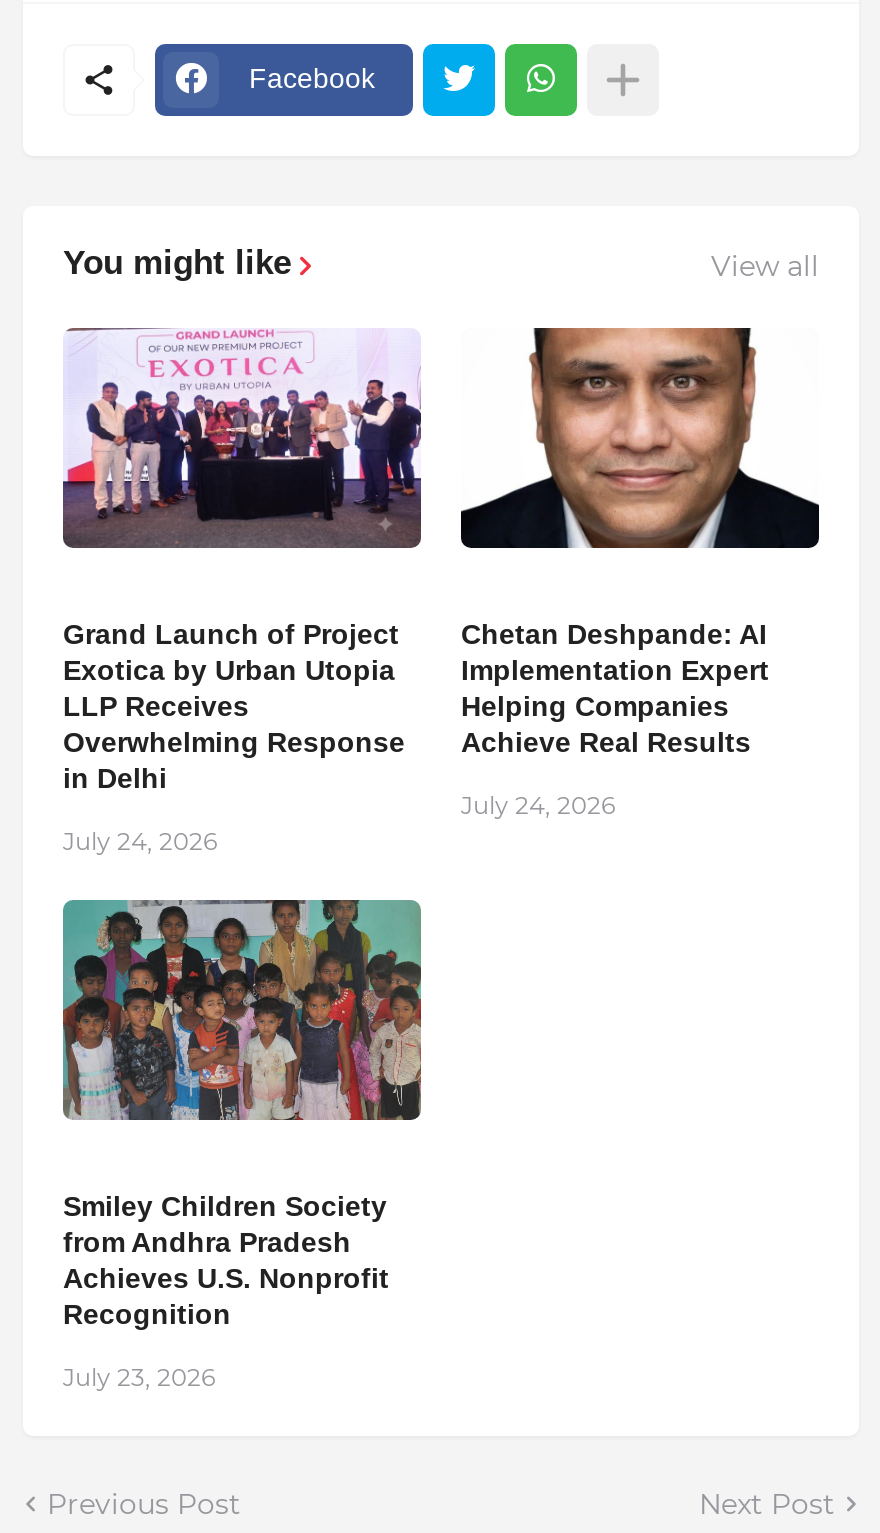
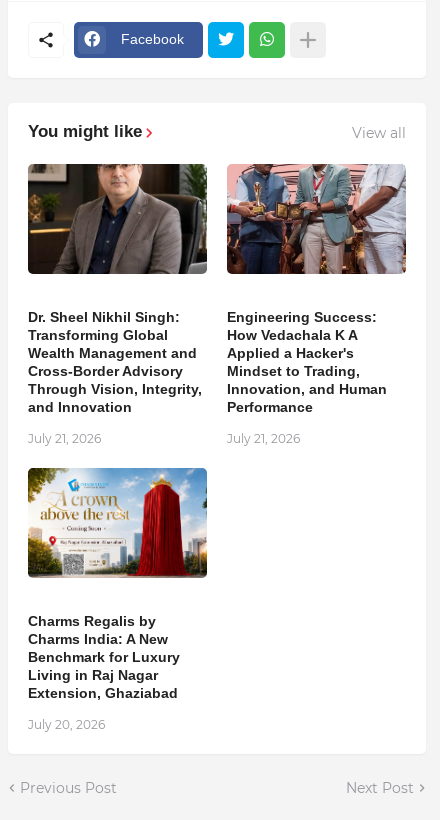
[61,326,421,794] [image] | Grand Launch of Project | Exotica by Urban Utopia | LLP Receives | Overwhelming Response | in Delhi -> [27,163,208,415] [image] | Dr. Sheel Nikhil Singh: | Transforming Global | Wealth Management and | Cross-Border Advisory | Through Vision, Integrity, | and Innovation
[461,328,821,758] [image] | Chetan Deshpande: AI | Implementation Expert | Helping Companies | Achieve Real Results -> [226,163,407,415] [image] | Engineering Success: | How Vedachala K A | Applied a Hacker's | Mindset to Trading, | Innovation, and Human | Performance
[461,790,615,820] July 24, 2026 -> [227,431,300,446] July 21, 2026
[63,826,217,856] July 24, 2026 -> [28,431,101,446] July 21, 2026
[61,898,423,1330] [image] | Smiley Children Society | from Andhra Pradesh | Achieves U.S. Nonprofit | Recognition -> [27,467,208,701] [image] | Charms Regalis by | Charms India: A New | Benchmark for Luxury | Living in Raj Nagar | Extension, Ghaziabad
[63,1362,215,1392] July 23, 2026 -> [28,717,105,732] July 20, 2026

